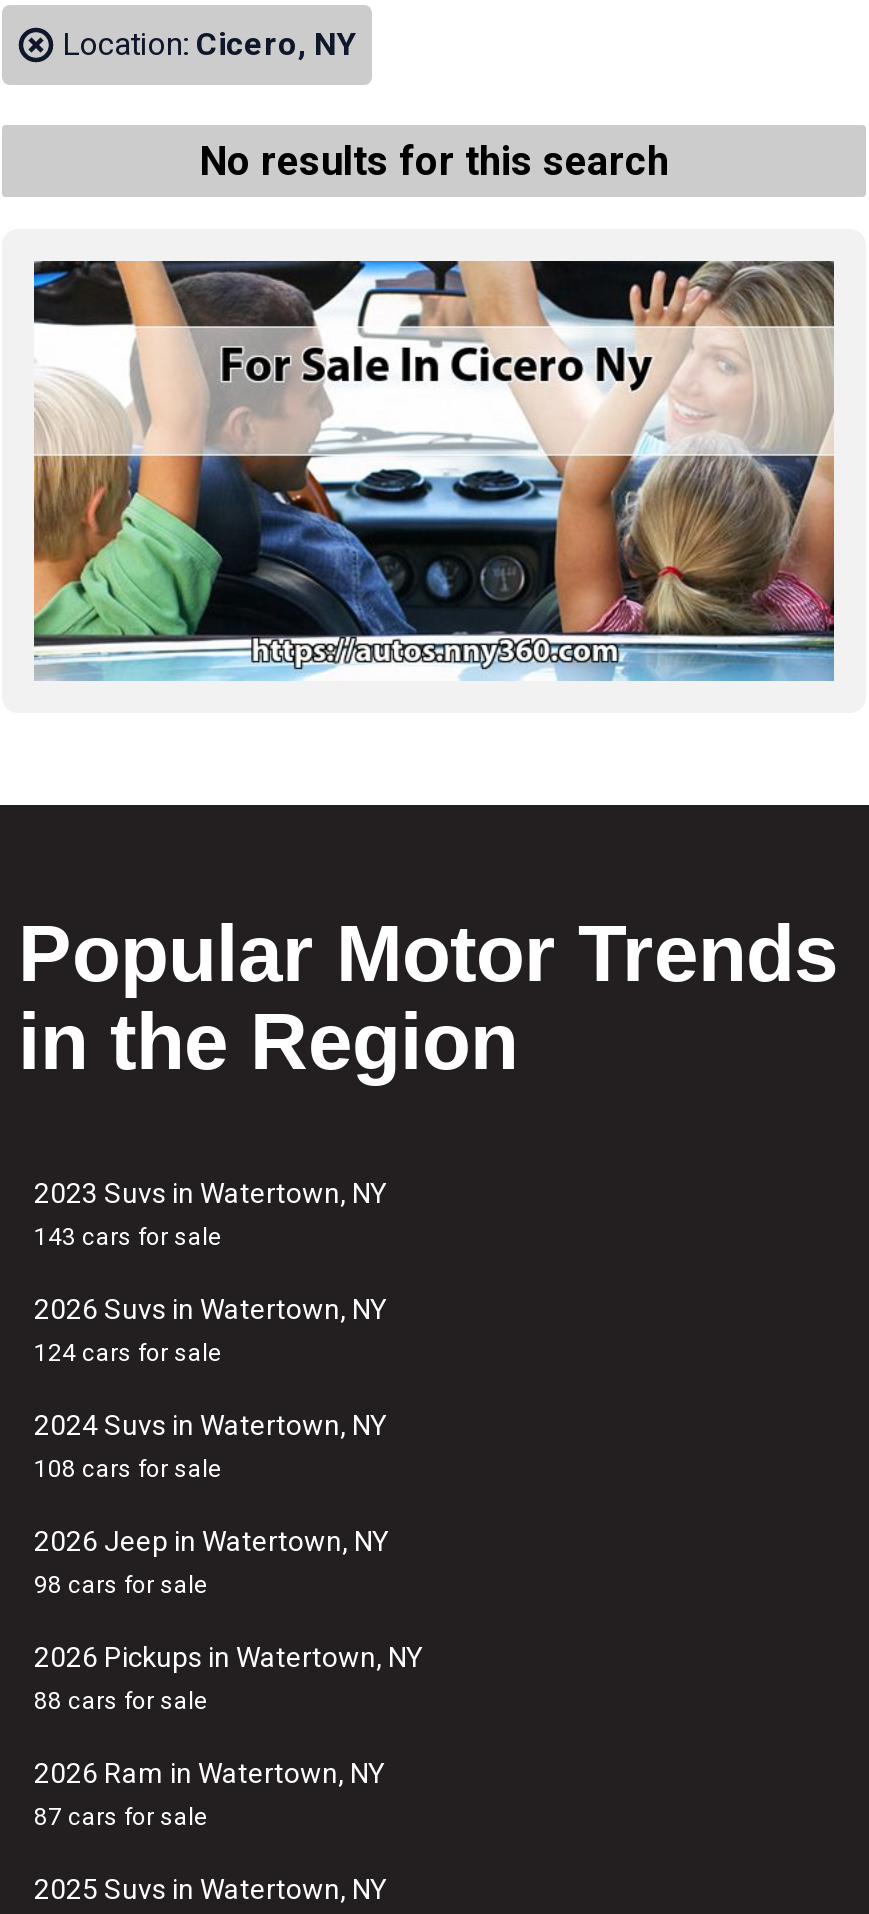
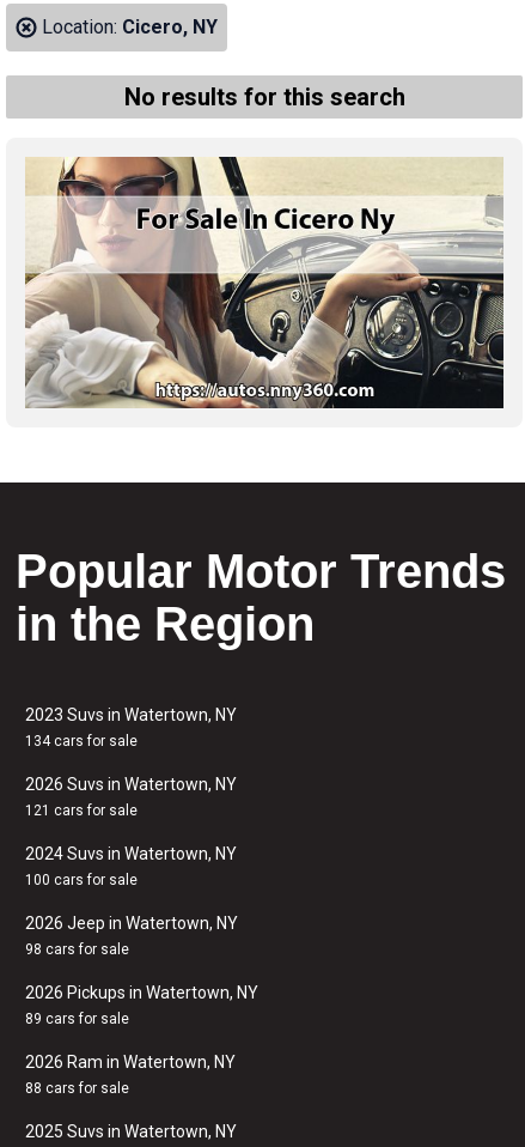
[32,259,836,683] [image] -> [25,156,505,409] [image]
[34,1223,222,1251] 143 cars for sale -> [25,733,138,750] 134 cars for sale
[34,1339,222,1367] 124 cars for sale -> [25,802,138,819] 121 cars for sale
[34,1455,222,1483] 108 cars for sale -> [25,872,138,888] 100 cars for sale
[34,1687,208,1715] 88 cars for sale -> [25,1011,129,1027] 89 cars for sale
[34,1803,208,1831] 87 cars for sale -> [25,1080,129,1097] 88 cars for sale

